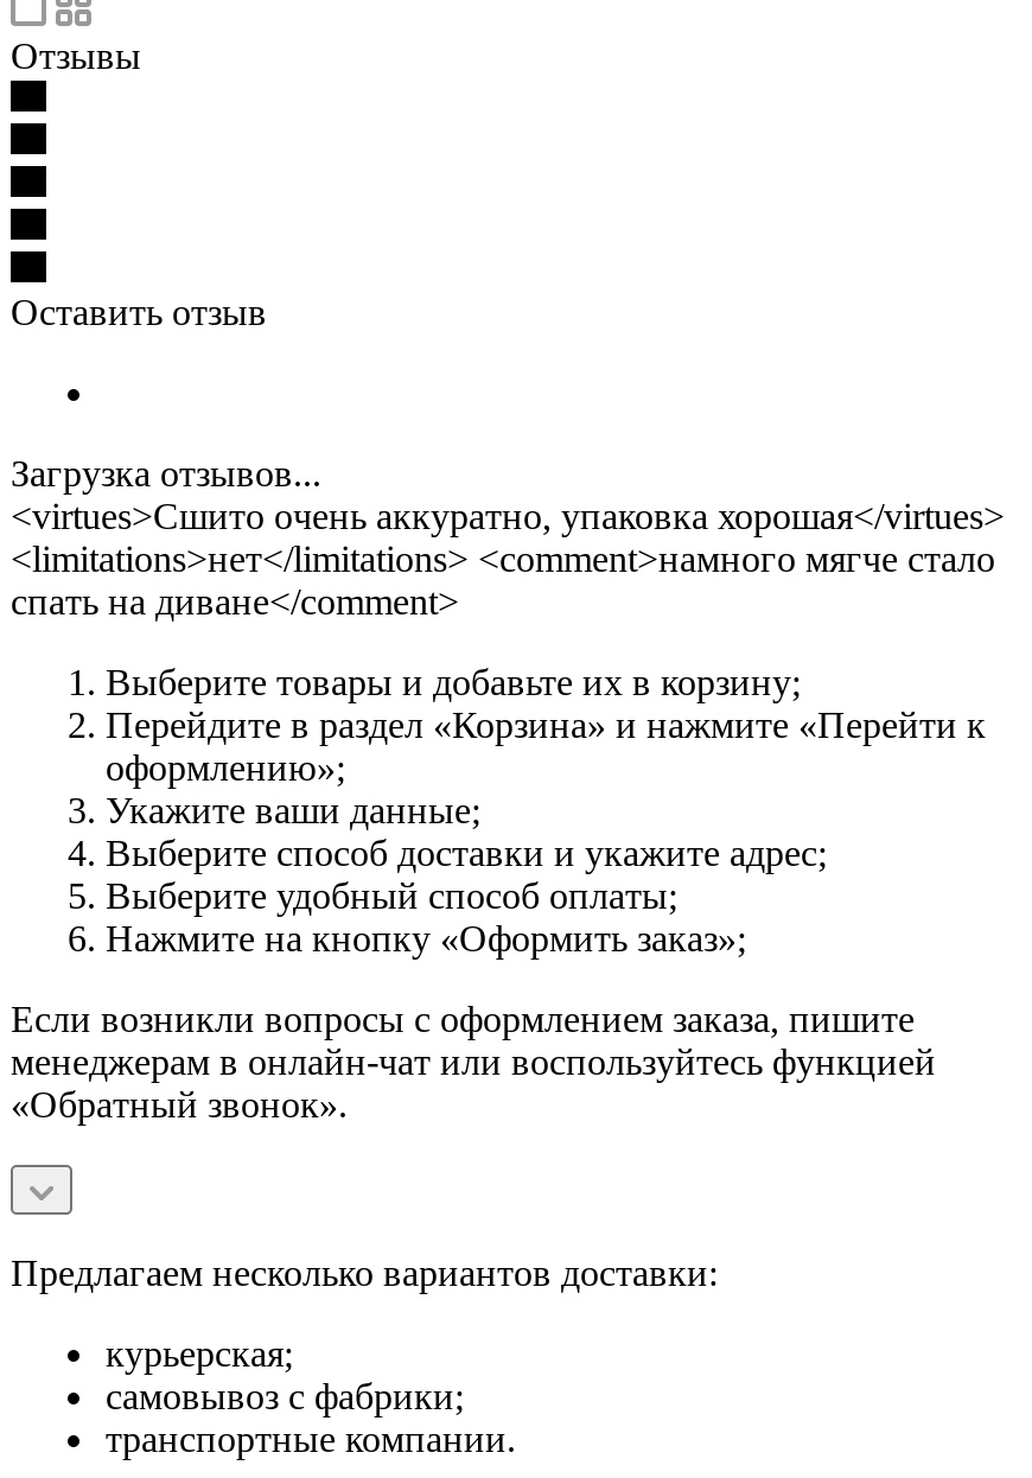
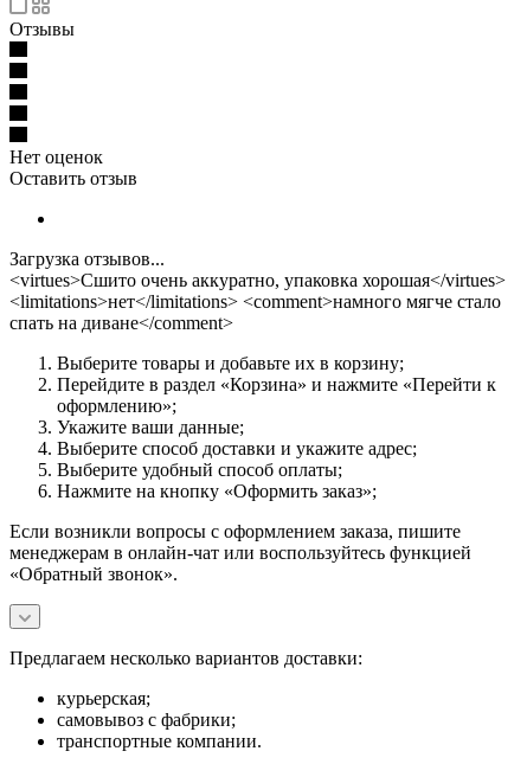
none -> [9,147,103,167] Нет оценок

